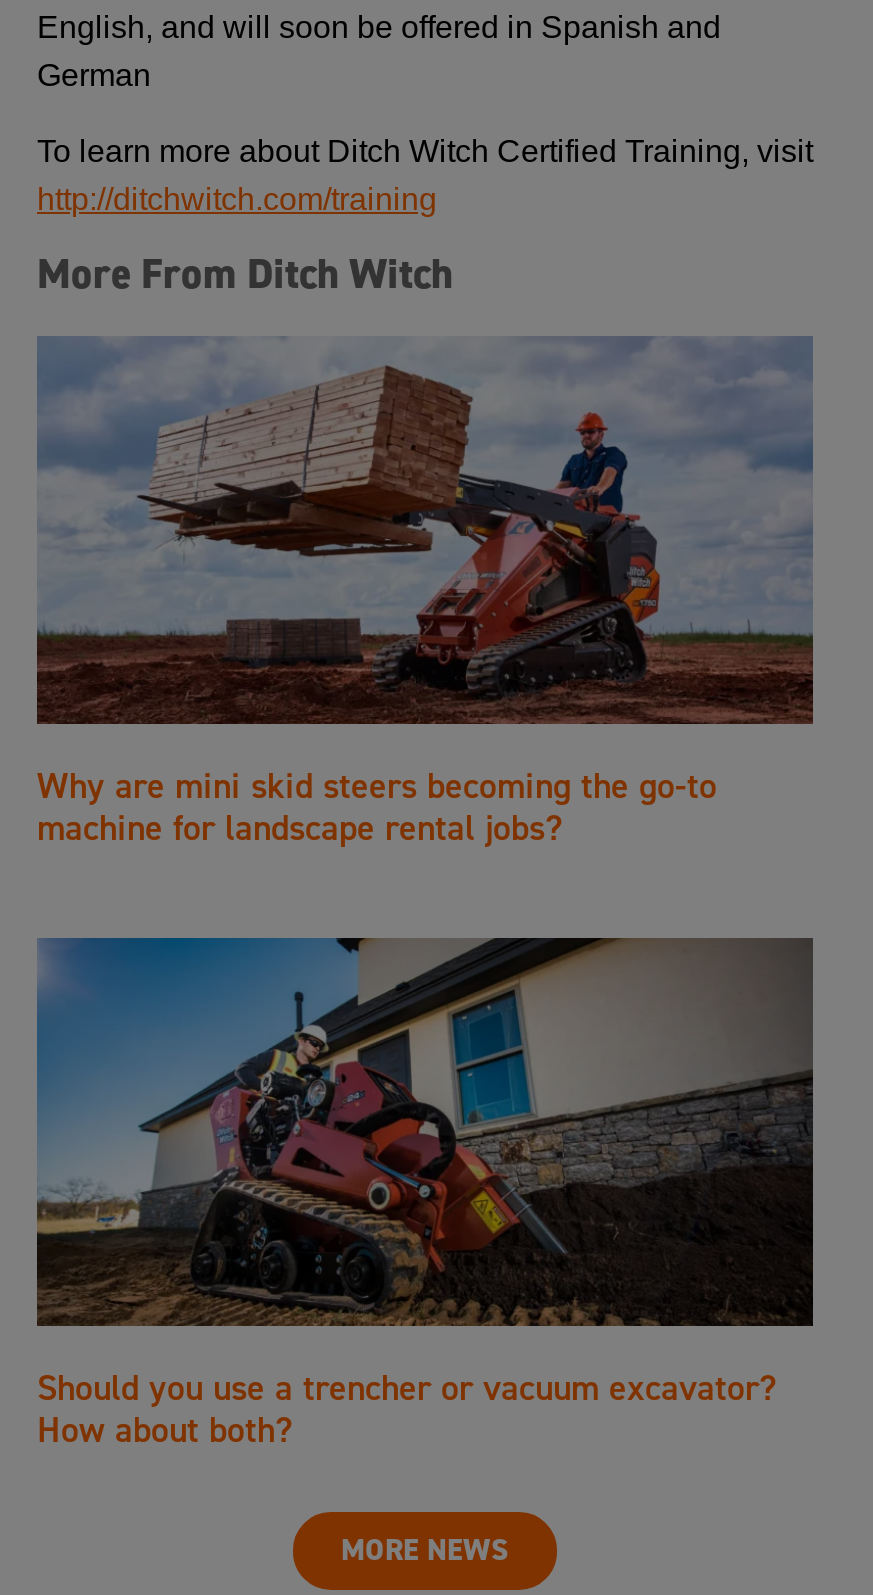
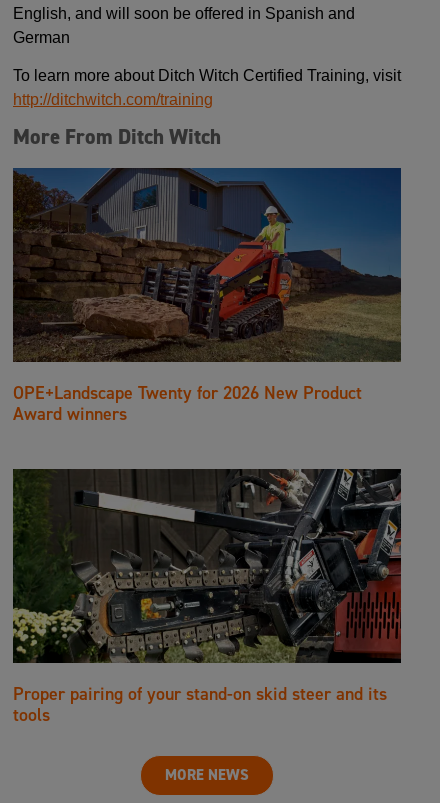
[35,336,813,849] [image] | Why are mini skid steers becoming the go-to | machine for landscape rental jobs? -> [12,167,402,424] [image] | OPE+Landscape Twenty for 2026 New Product | Award winners
[35,936,815,1451] [image] | Should you use a trencher or vacuum excavator? | How about both? -> [12,468,402,725] [image] | Proper pairing of your stand-on skid steer and its | tools

